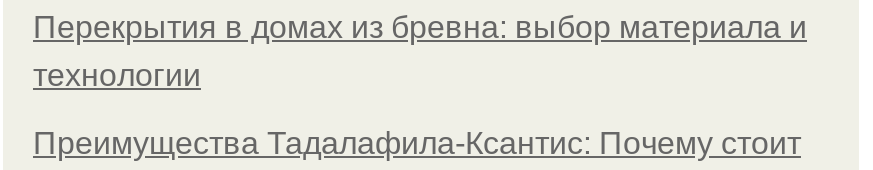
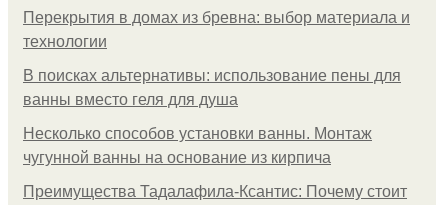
none -> [23,67,401,166] В поисках альтернативы: использование пены для | ванны вместо геля для душа | Несколько способов установки ванны. Монтаж | чугунной ванны на основание из кирпича

